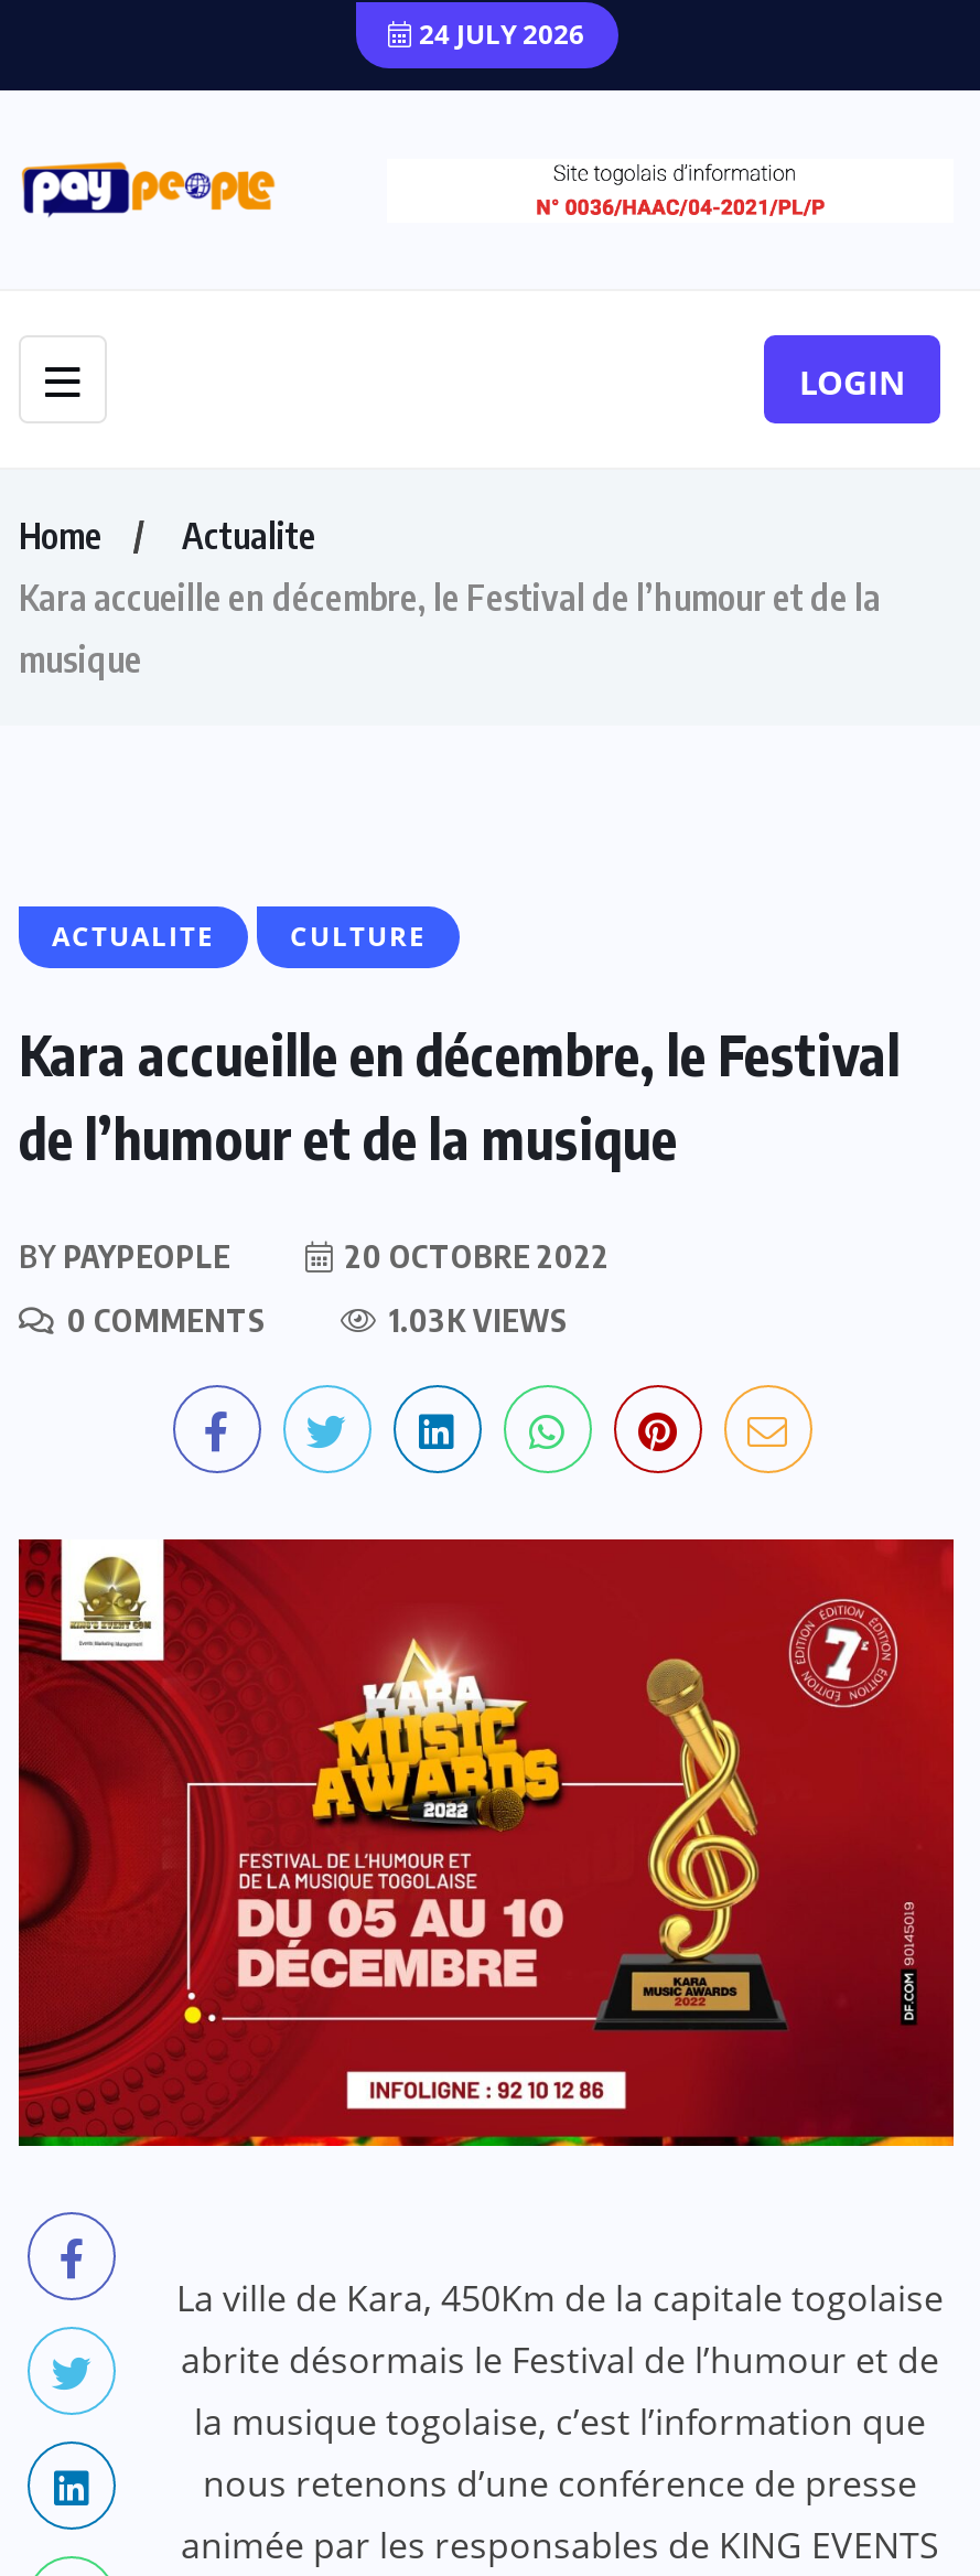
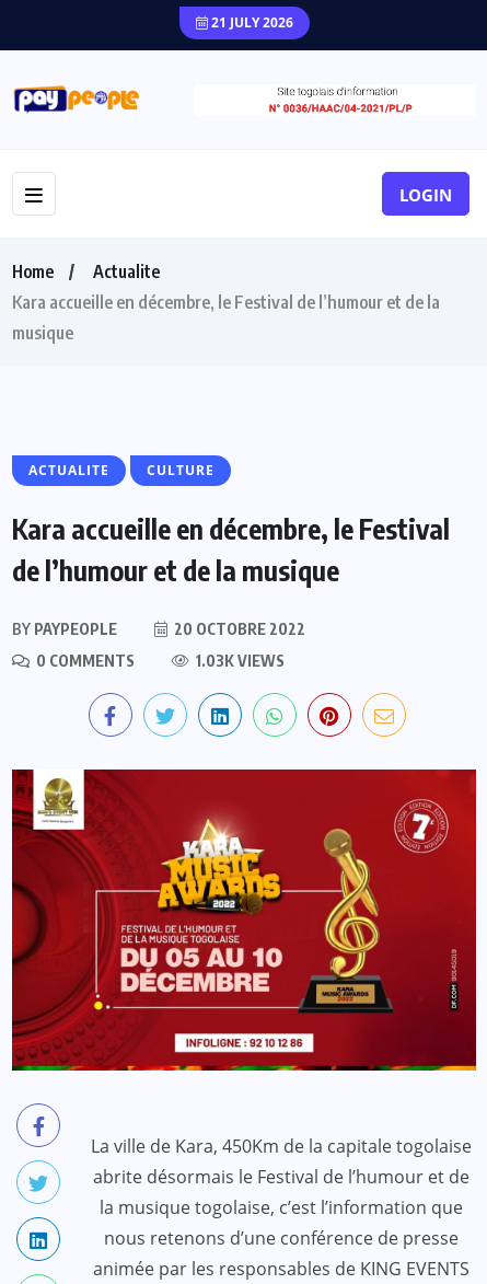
[412,15,584,53] 24 JULY 2026 -> [207,13,293,32] 21 JULY 2026

